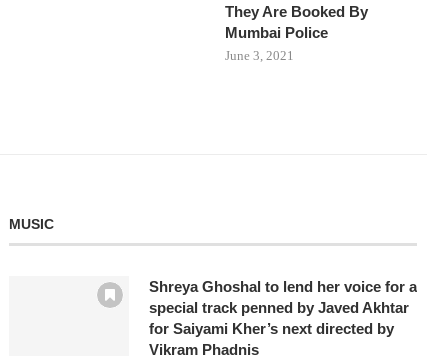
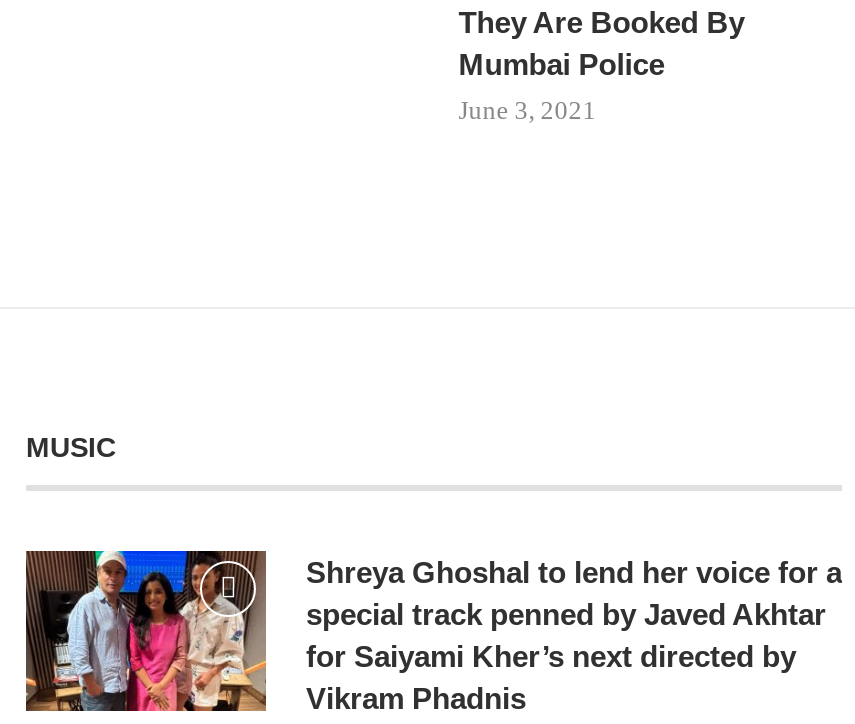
none -> [24,548,268,714] [image]

